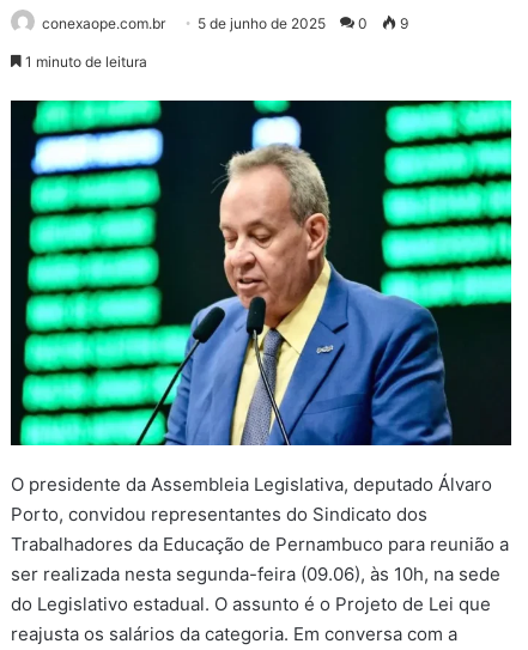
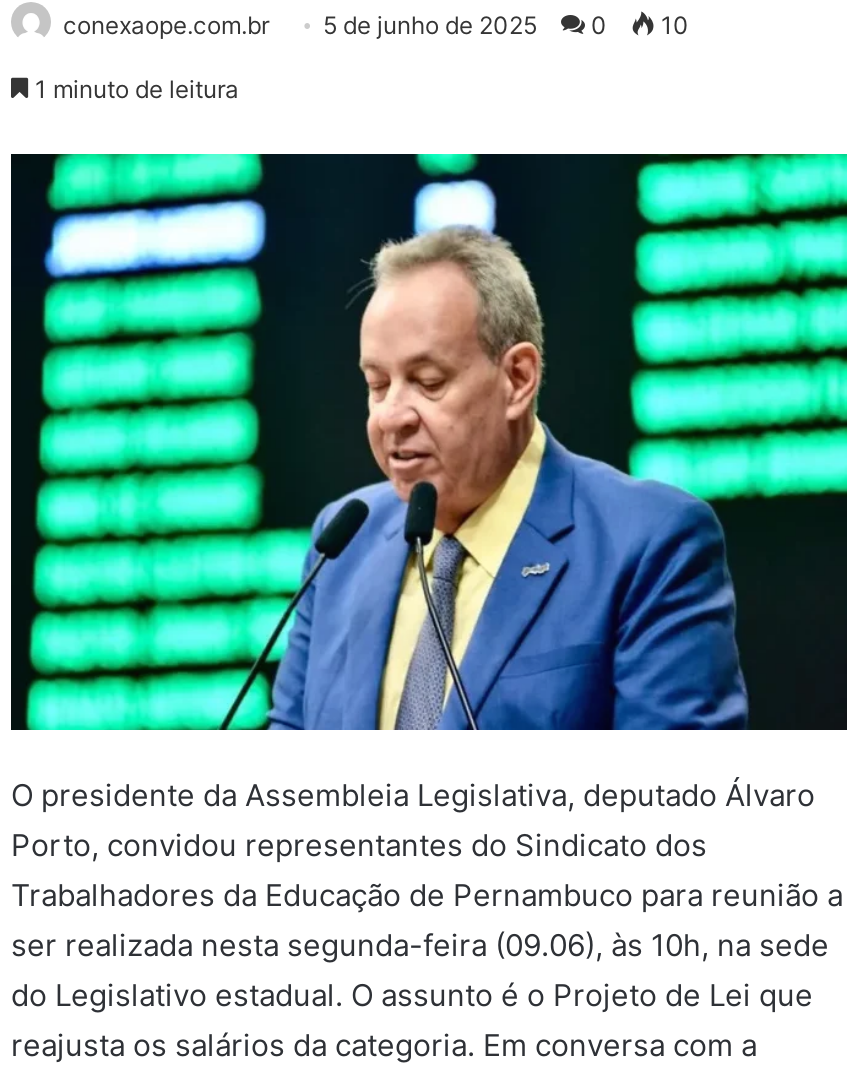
[42,15,408,33] conexaope.com.br 5 de junho de 2025 0 9 -> [63,10,689,40] conexaope.com.br 5 de junho de 2025 0 10

